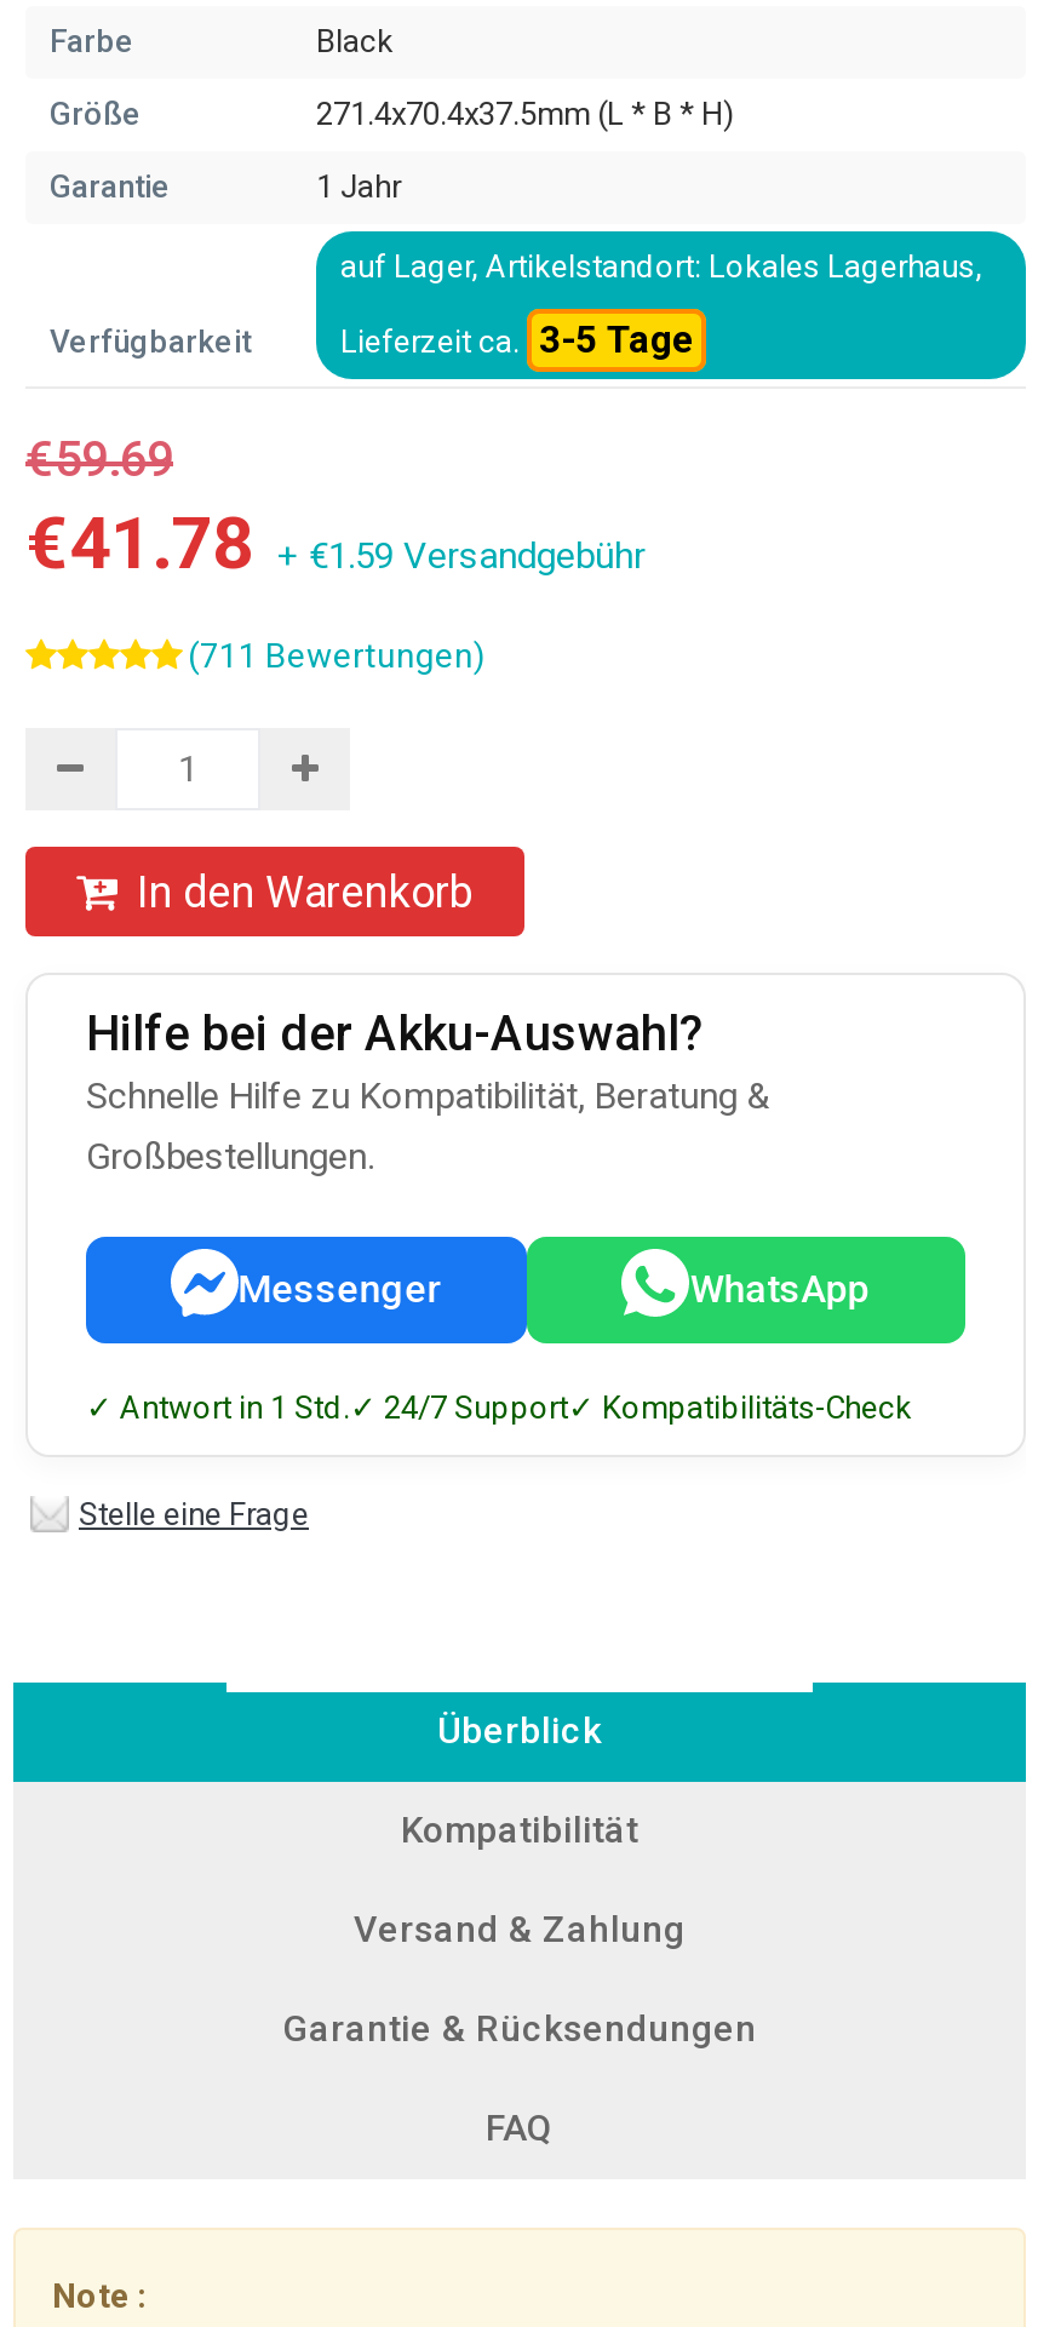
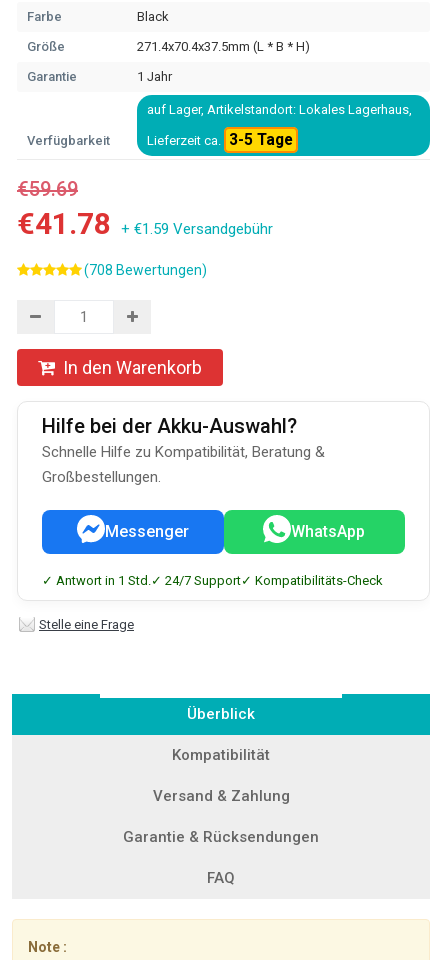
[188,636,486,675] (711 Bewertungen) -> [84,262,207,278] (708 Bewertungen)

